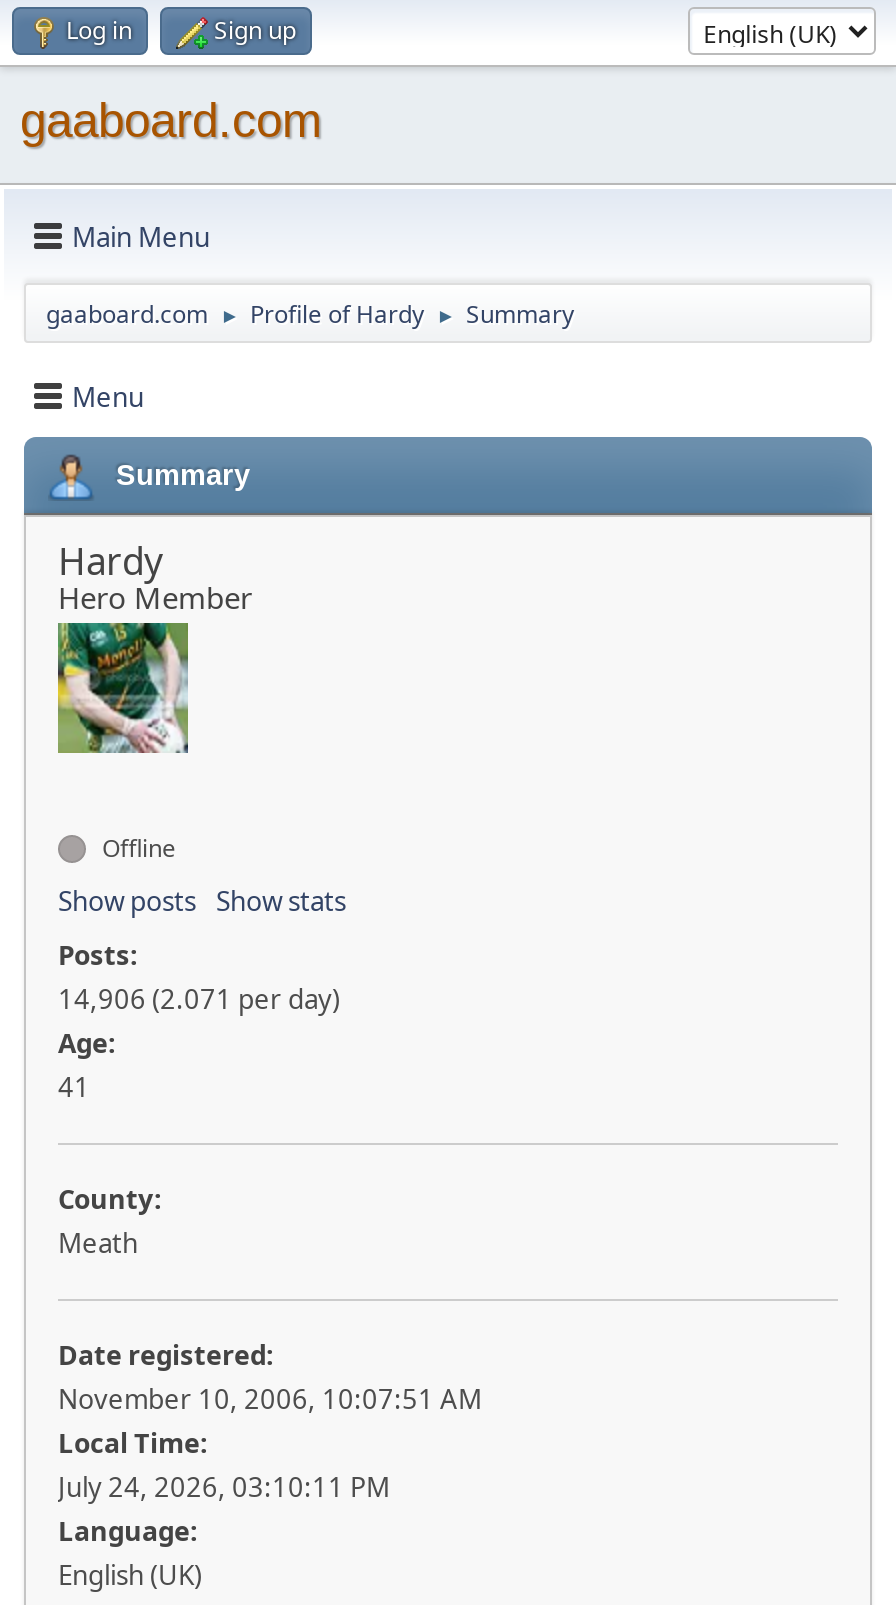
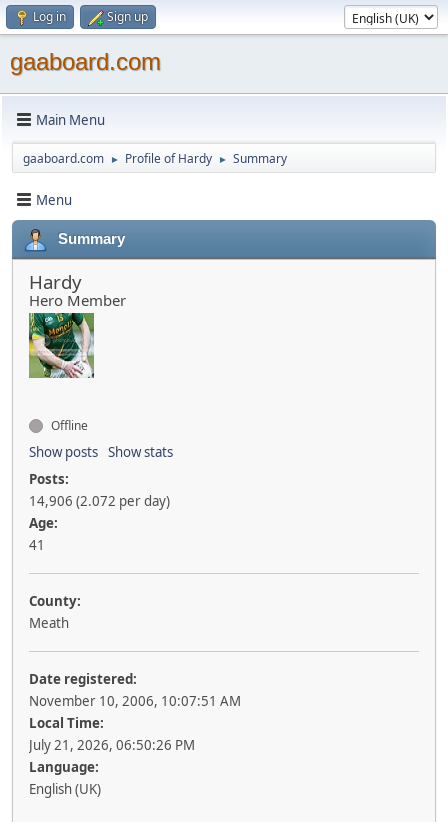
[58,981,340,1017] 14,906 (2.071 per day) -> [29,492,170,510] 14,906 (2.072 per day)
[58,1469,390,1505] July 24, 2026, 03:10:11 PM -> [29,736,195,754] July 21, 2026, 06:50:26 PM

